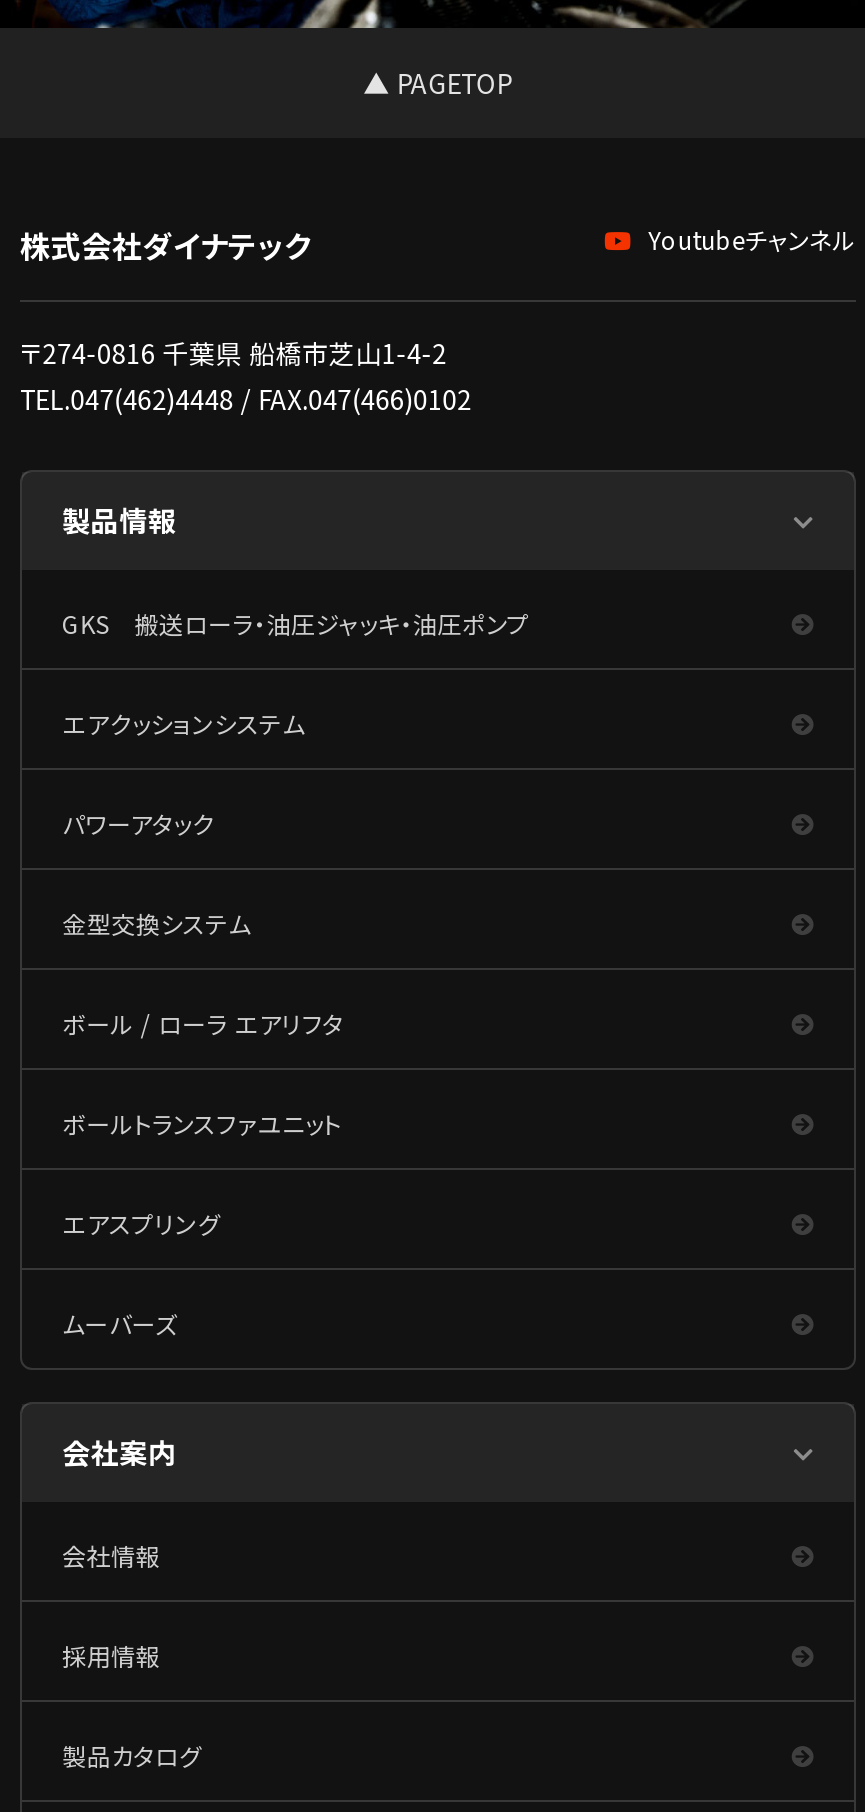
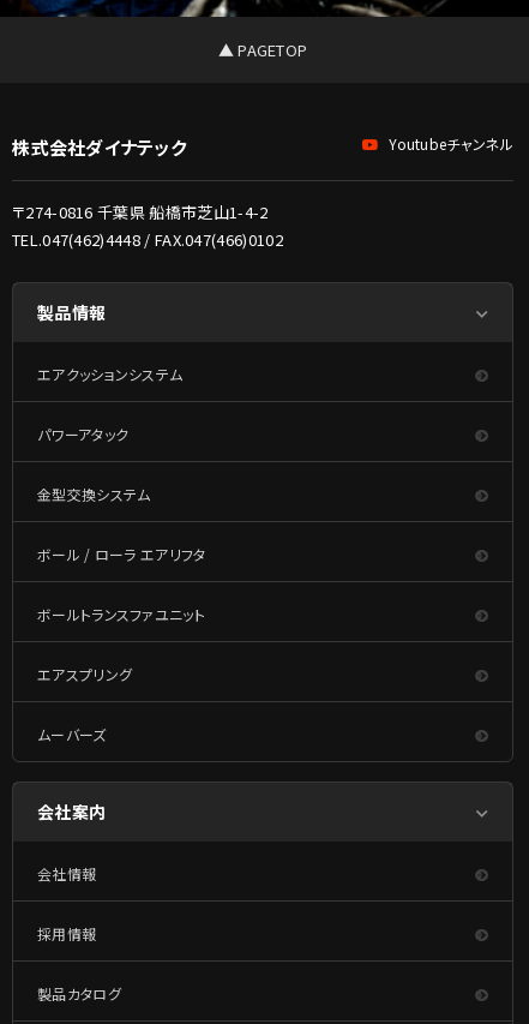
[62,606,530,640] GKS 搬送ローラ・油圧ジャッキ・油圧ポンプ -> none

